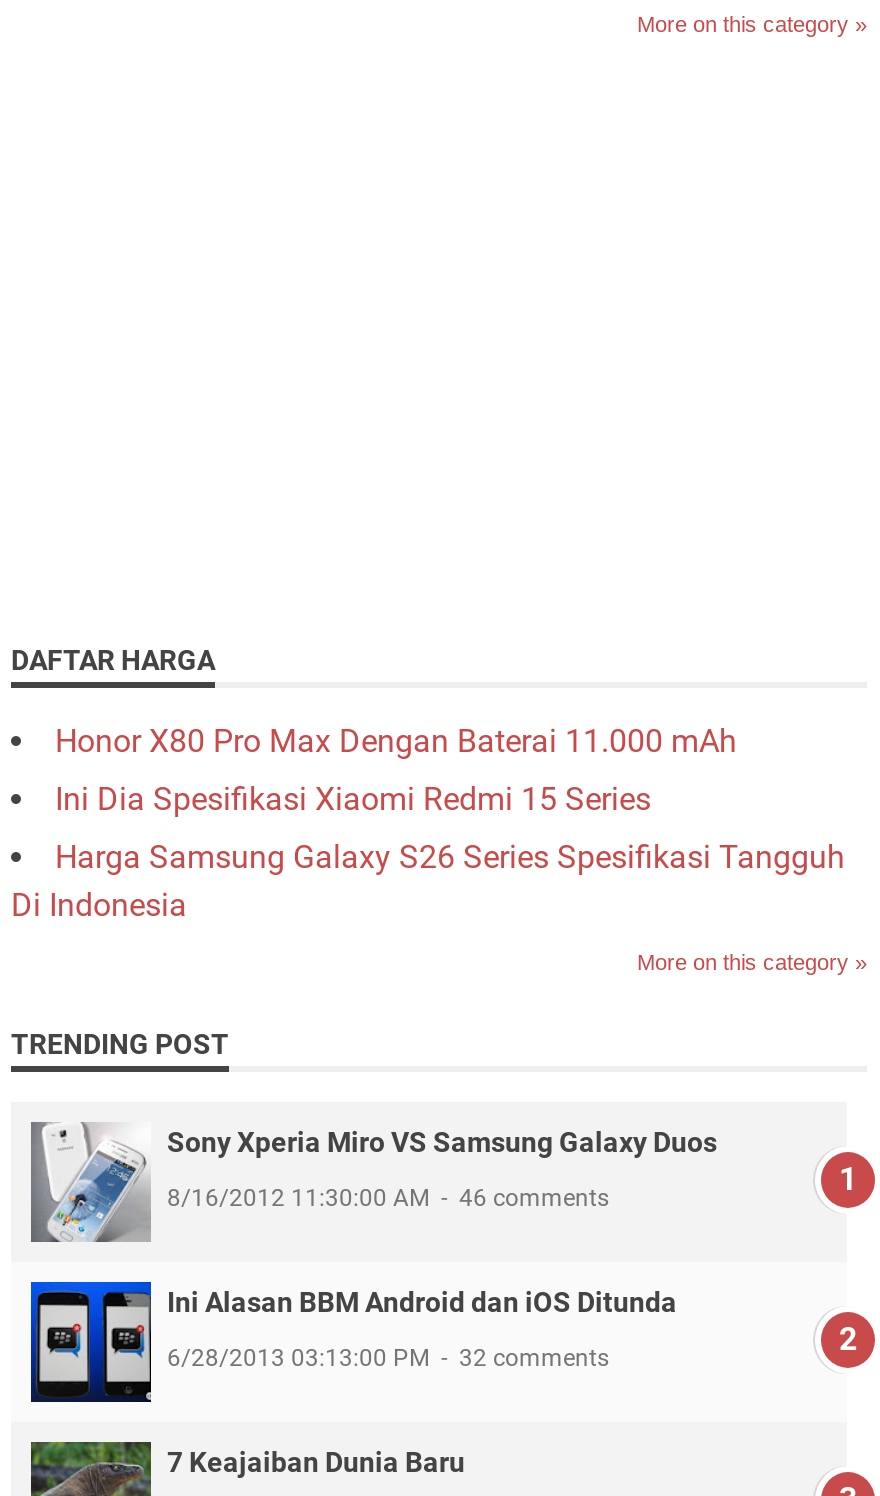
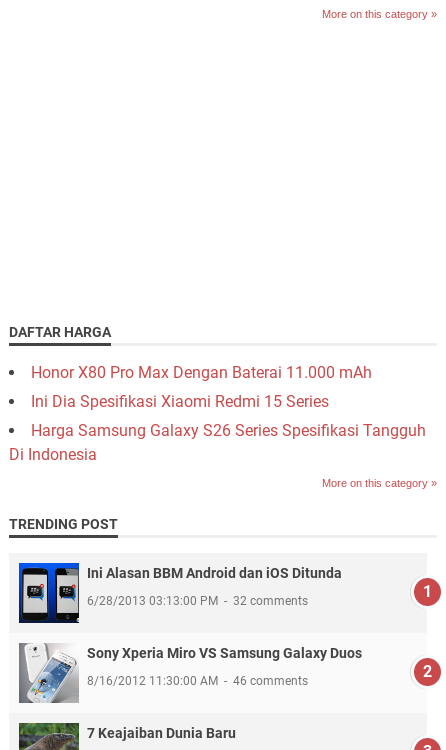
moved [29,1120,717,1244] -> [18,643,362,704]: [image] | Sony Xperia Miro VS Samsung Galaxy Duos | 8/16/2012 11:30:00 AM | 46 comments
moved [29,1284,677,1400] -> [18,564,342,622]: [image] | Ini Alasan BBM Android dan iOS Ditunda | 6/28/2013 03:13:00 PM | 32 comments

